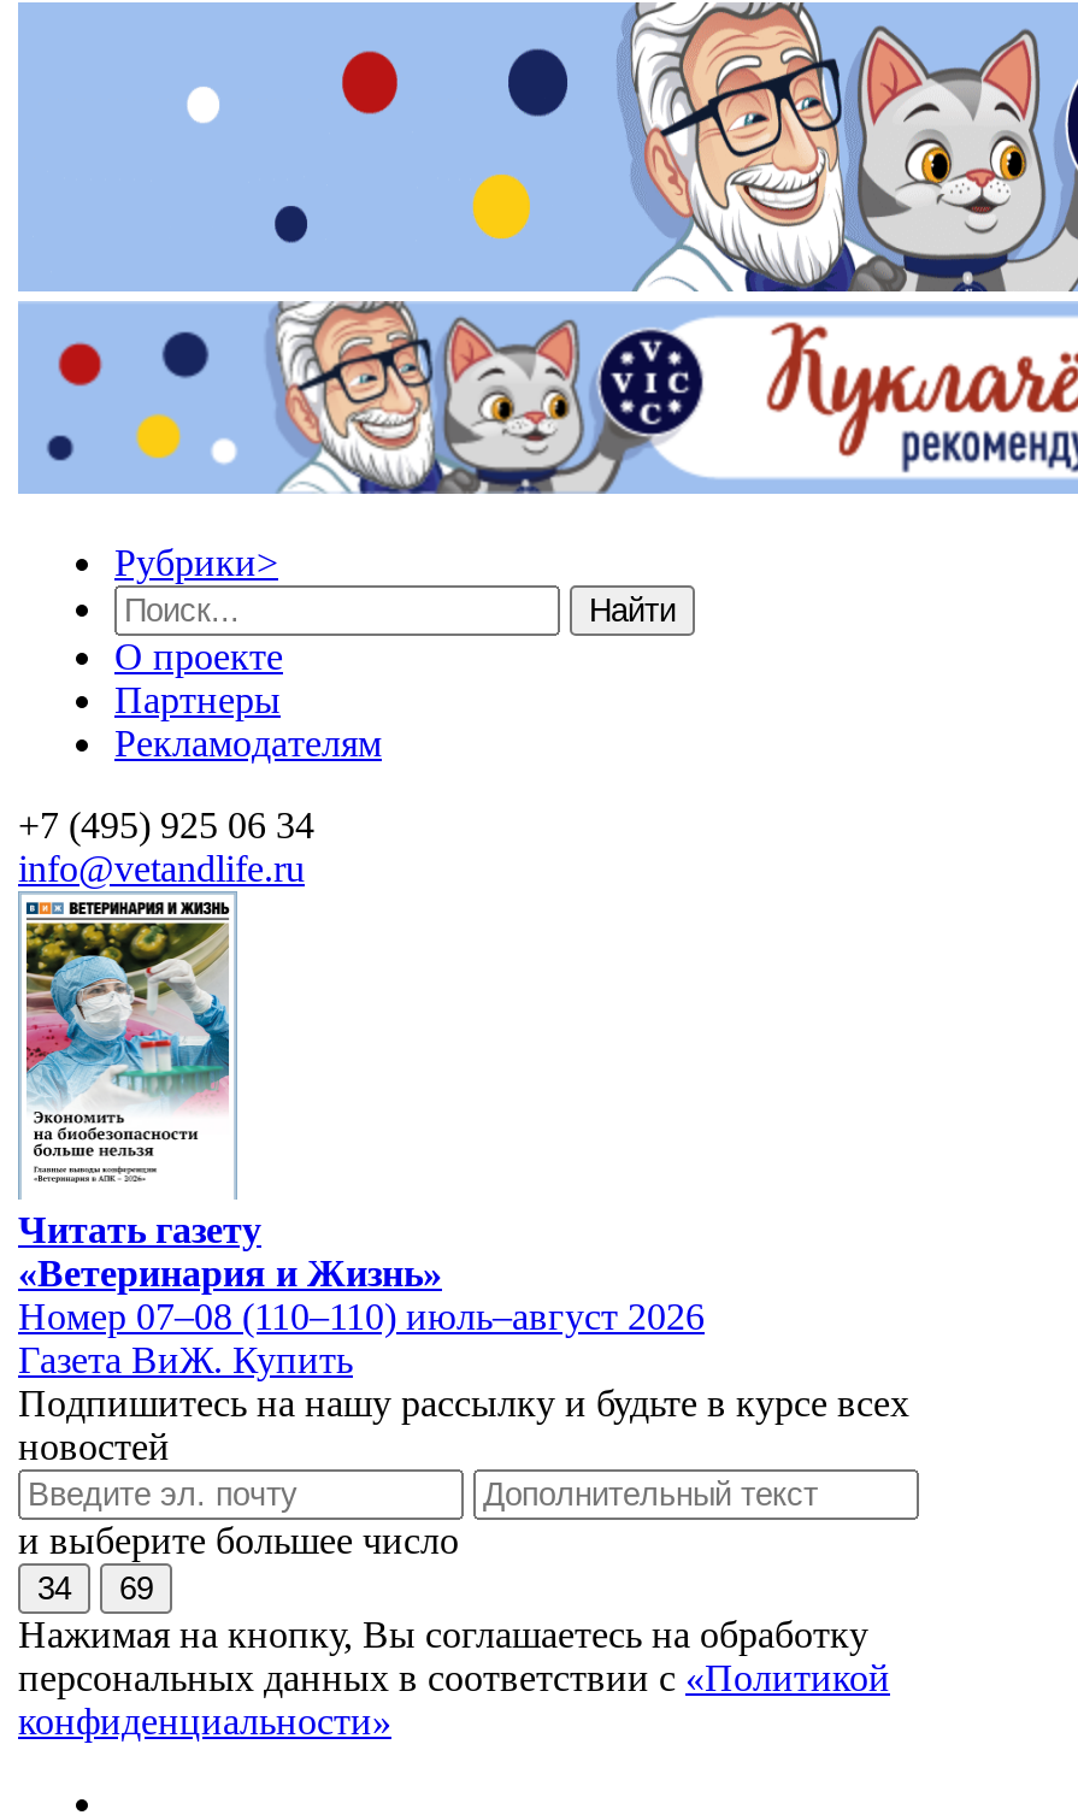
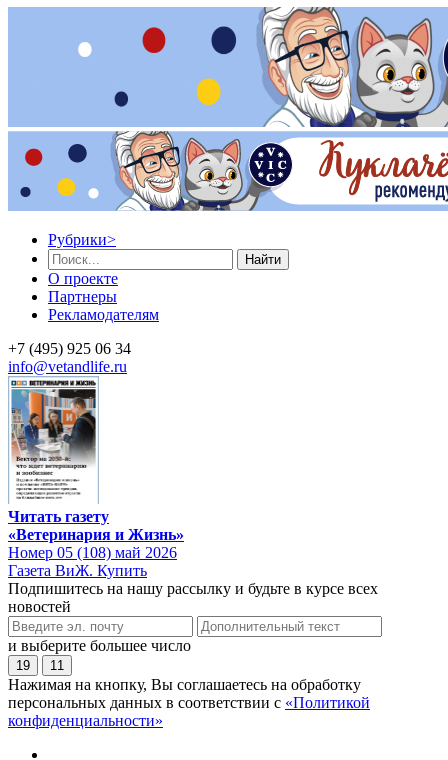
[23,923,230,1188] [image] -> [11,388,97,500] [image]
[18,1295,705,1336] Номер 07–08 (110–110) июль–август 2026 -> [8,544,177,561] Номер 05 (108) май 2026
[37,1570,71,1606] 34 -> [16,658,30,673] 19
[119,1570,153,1606] 69 -> [50,658,64,673] 11

